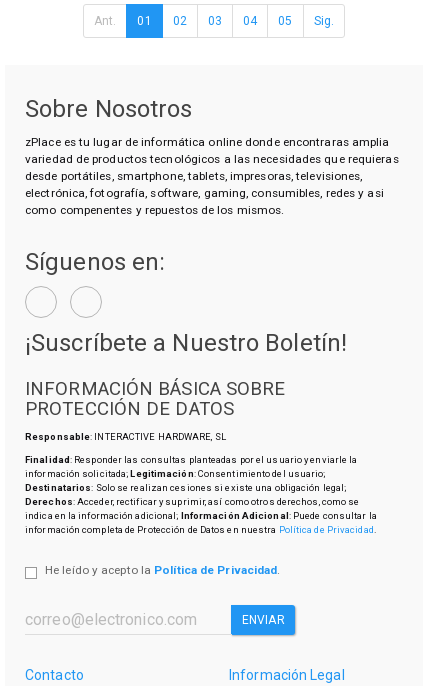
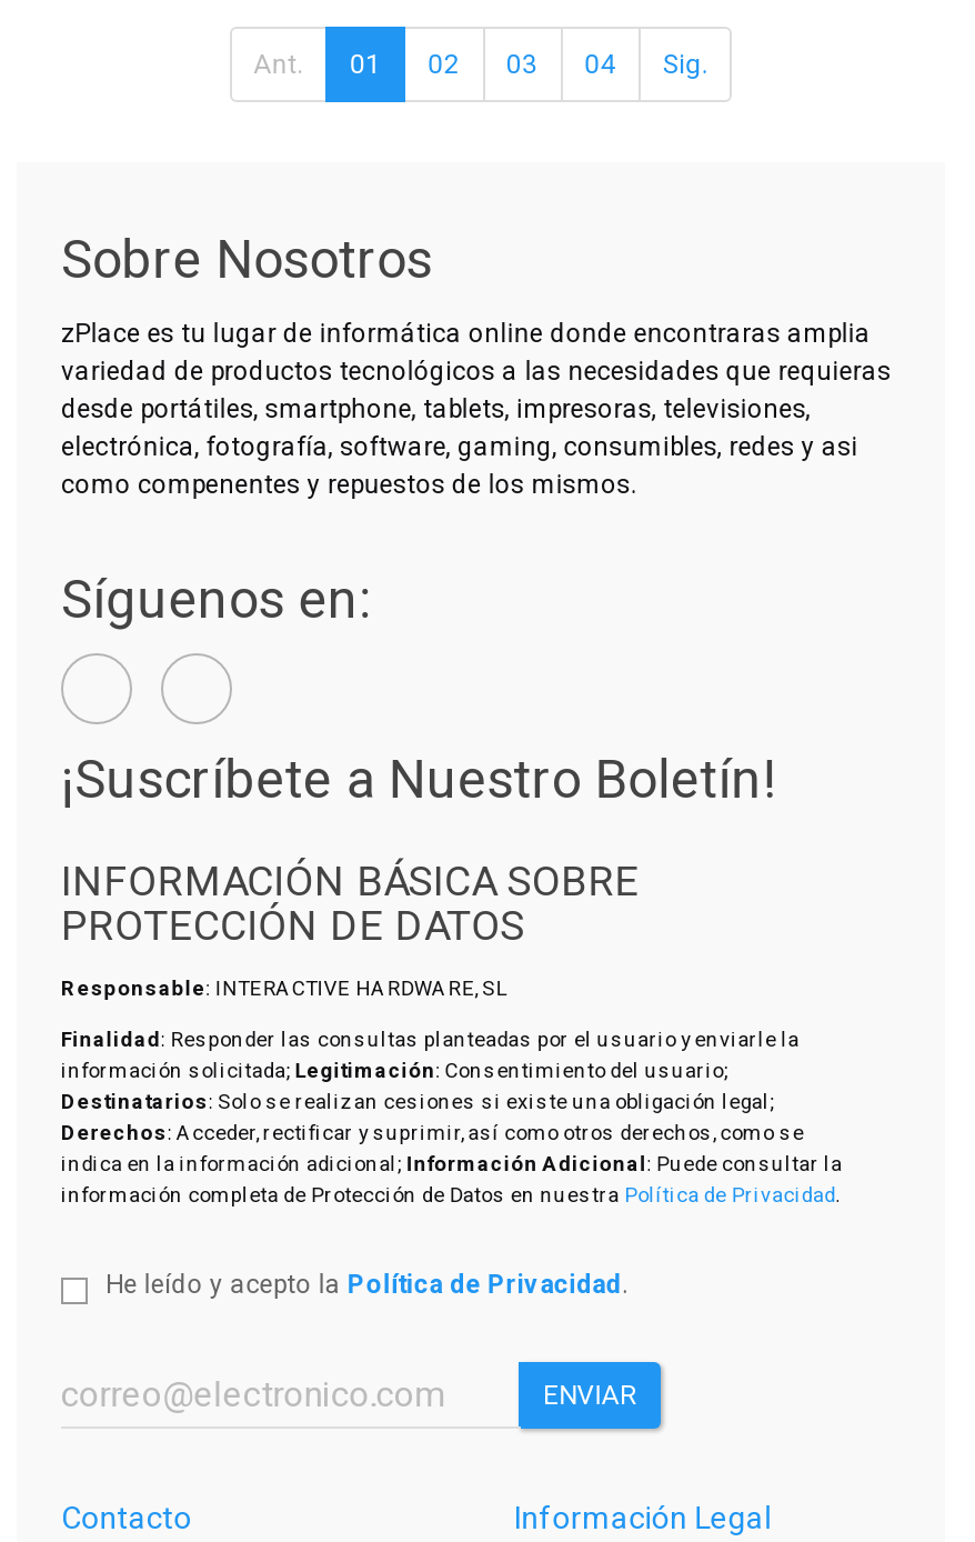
[278,13,292,27] 05 -> none

